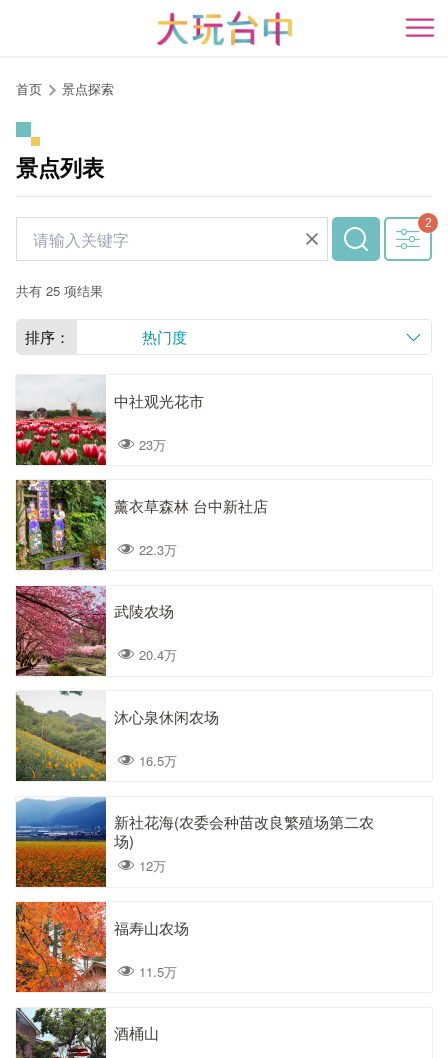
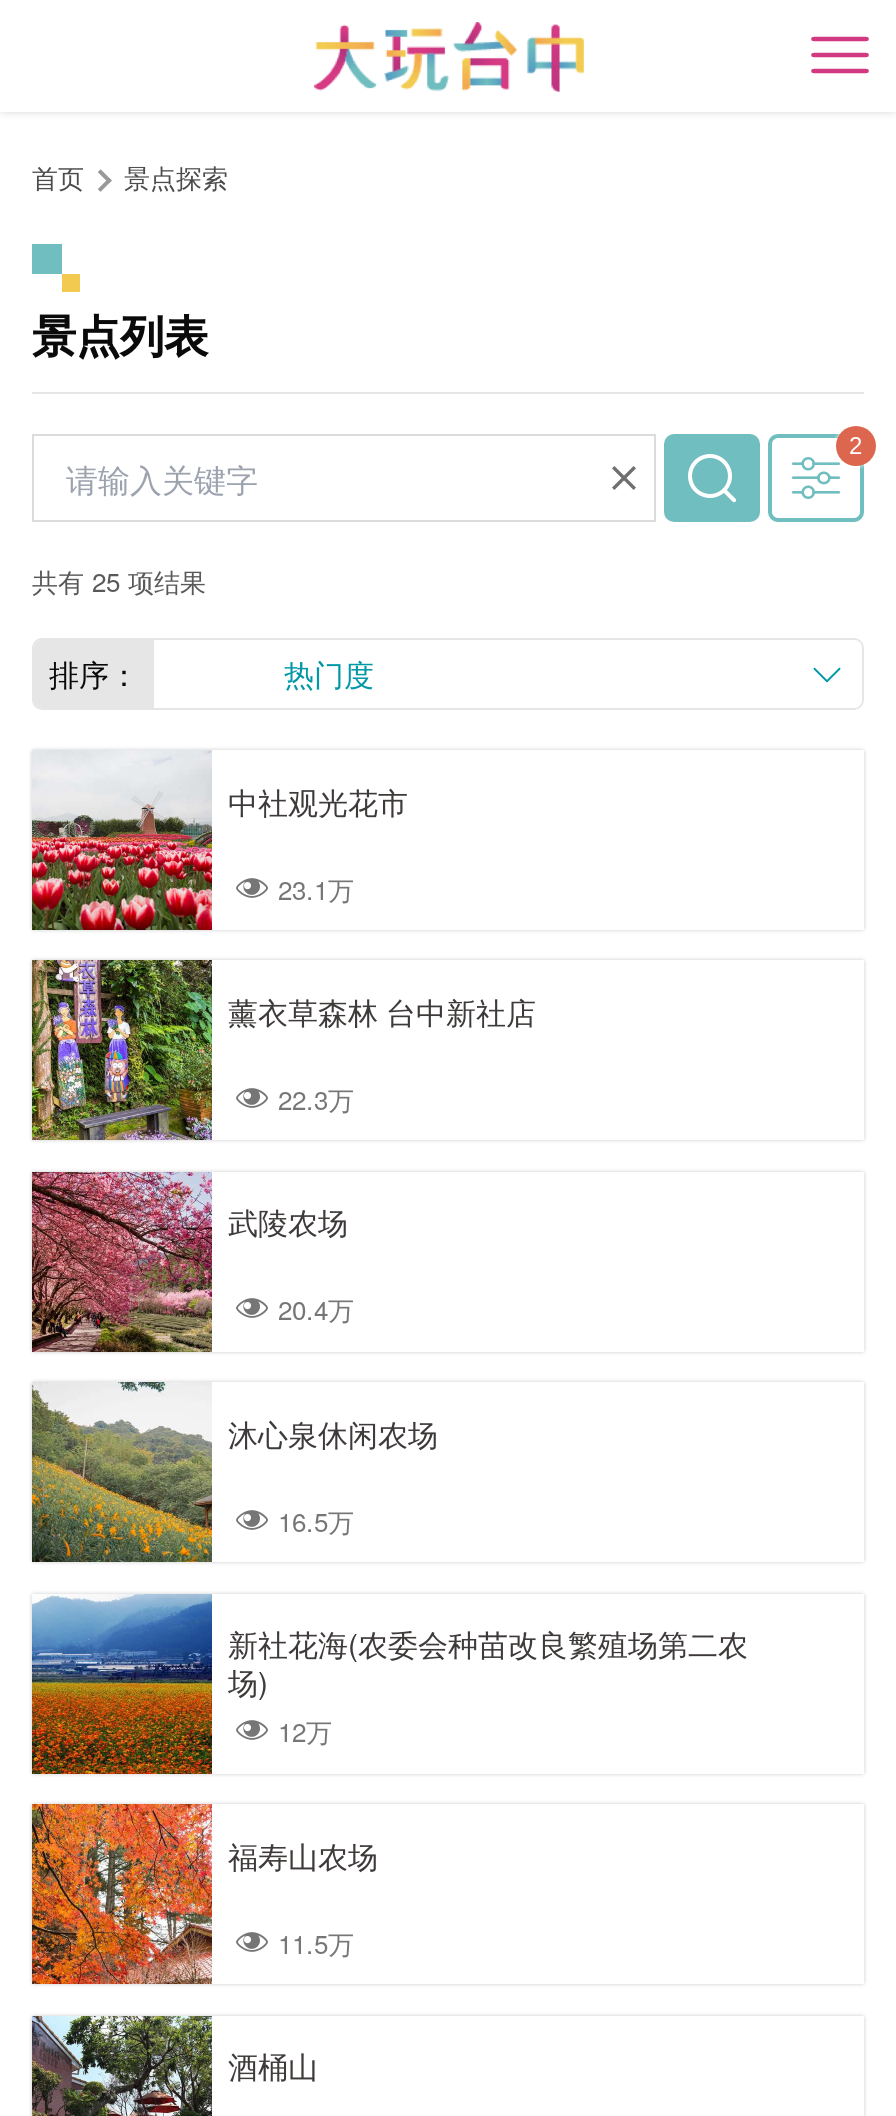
[139,434,166,453] 23万 -> [278,869,354,907] 23.1万

